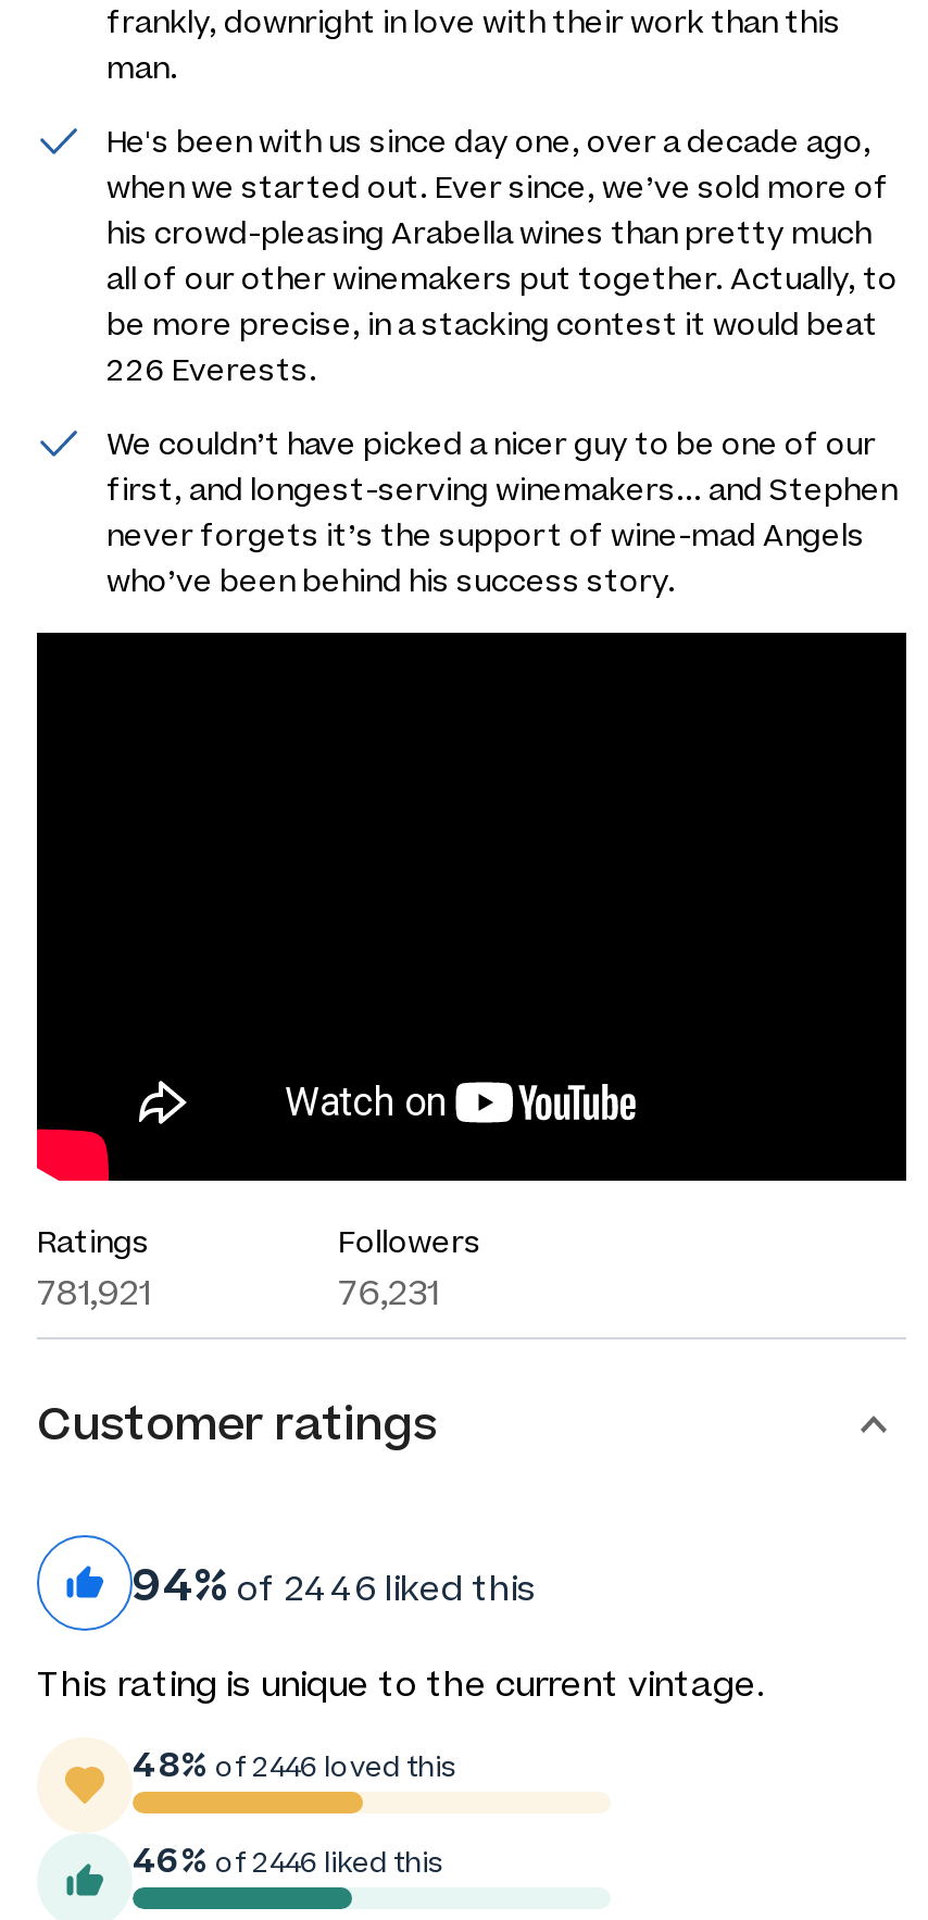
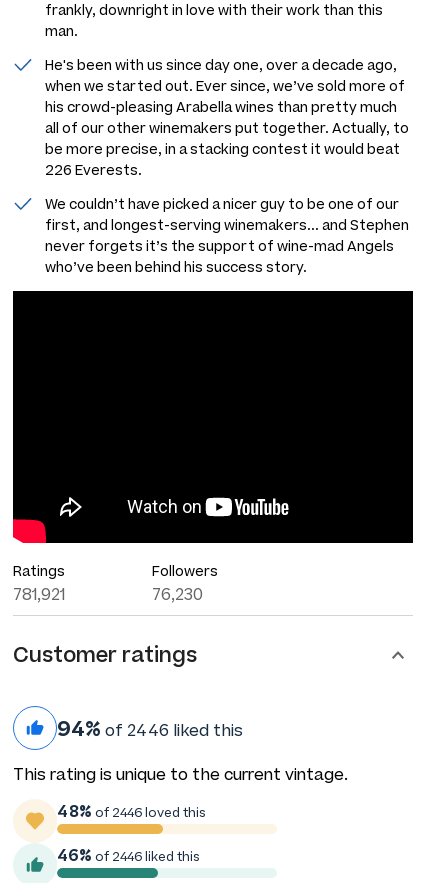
[338,1272,438,1314] 76,231 -> [152,585,203,604] 76,230

